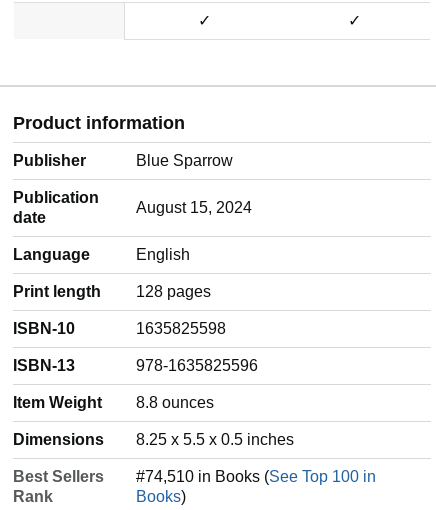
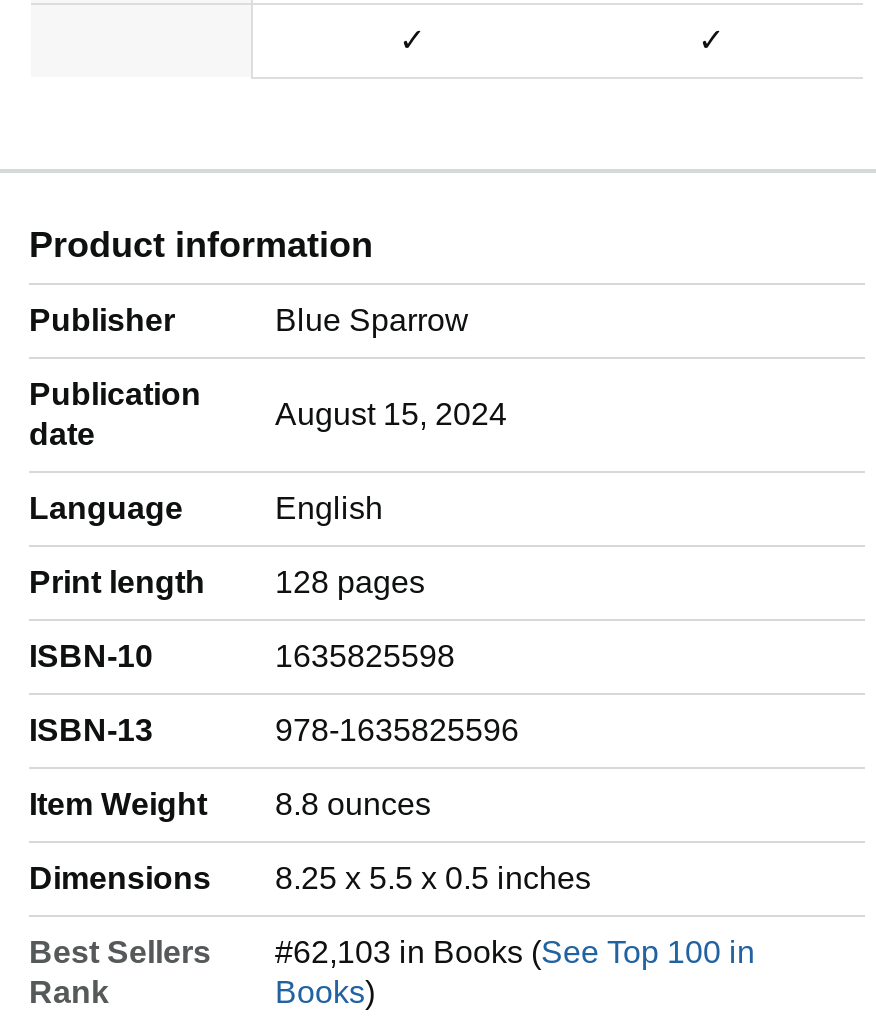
[136,468,376,485] #74,510 in Books (See Top 100 in -> [275,934,755,968] #62,103 in Books (See Top 100 in

